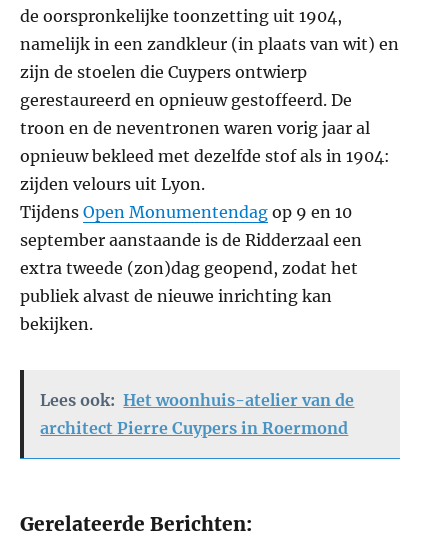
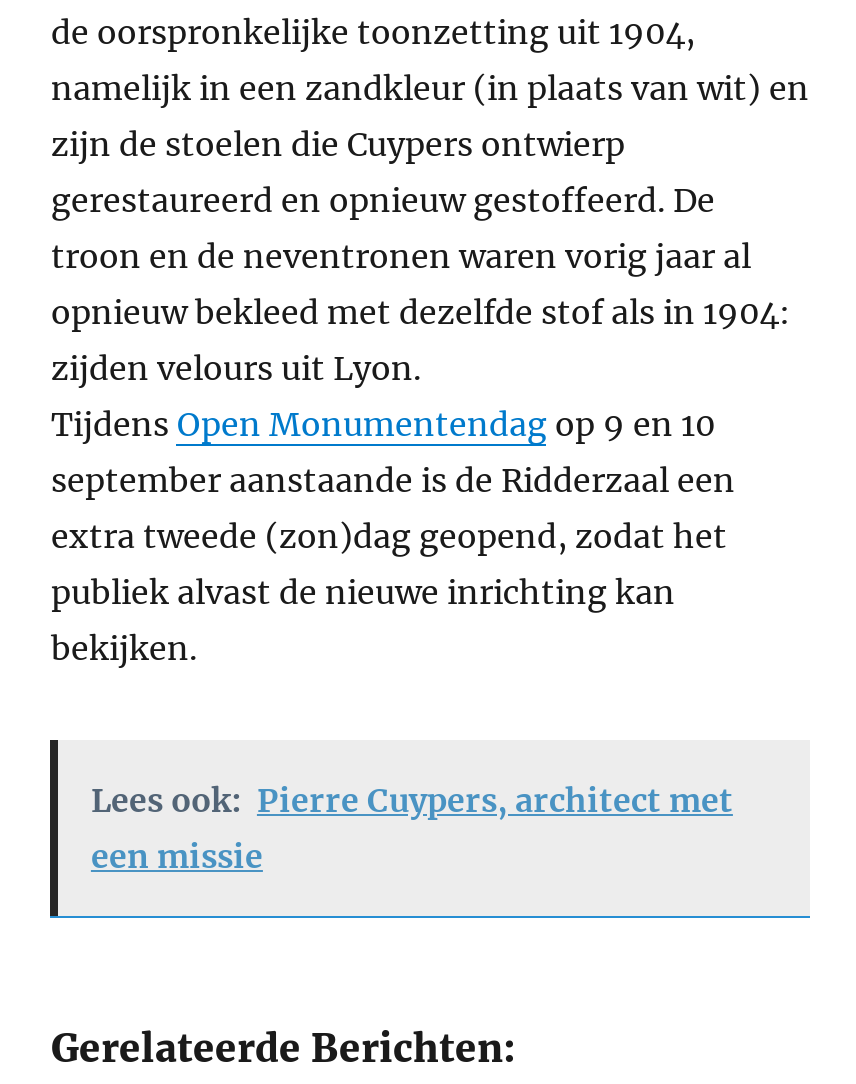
[40,390,354,438] Lees ook: Het woonhuis-atelier van de | architect Pierre Cuypers in Roermond -> [91,780,733,876] Lees ook: Pierre Cuypers, architect met | een missie

